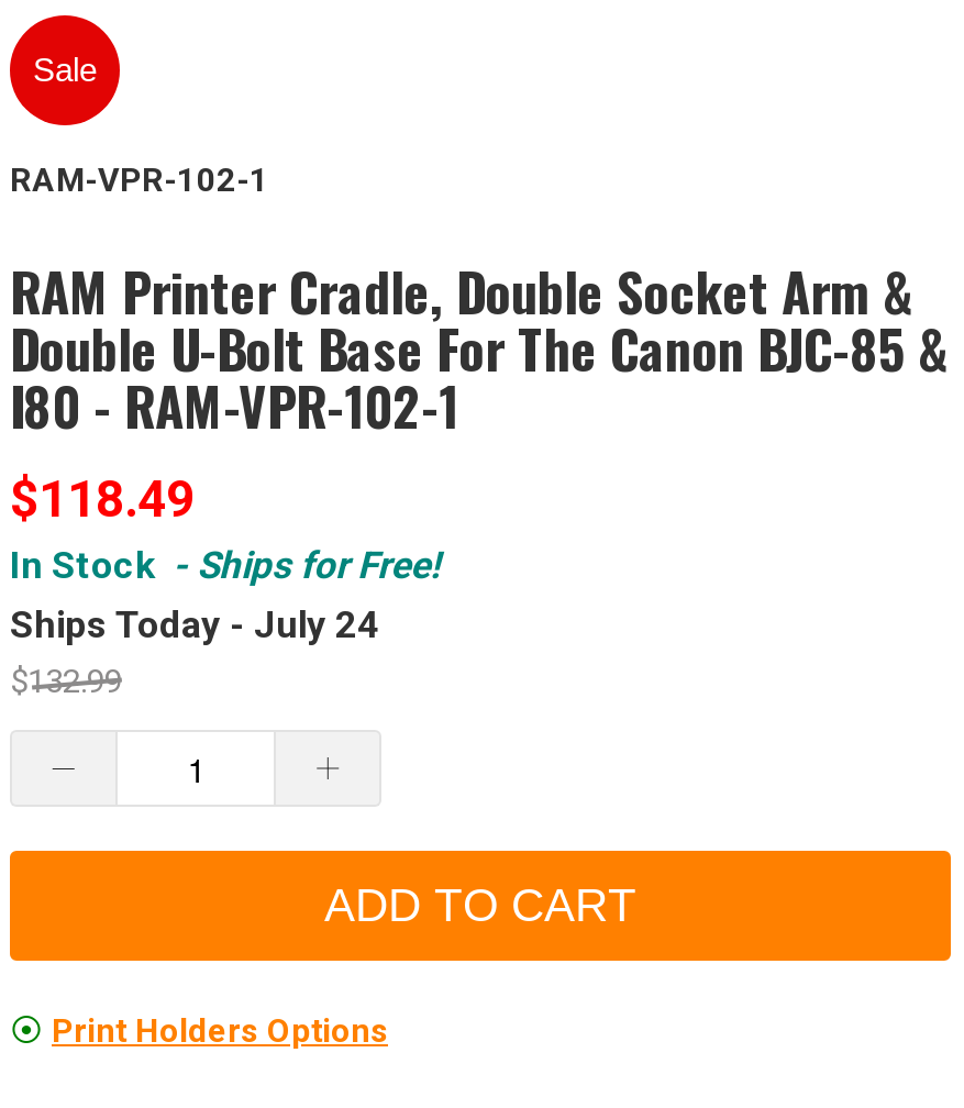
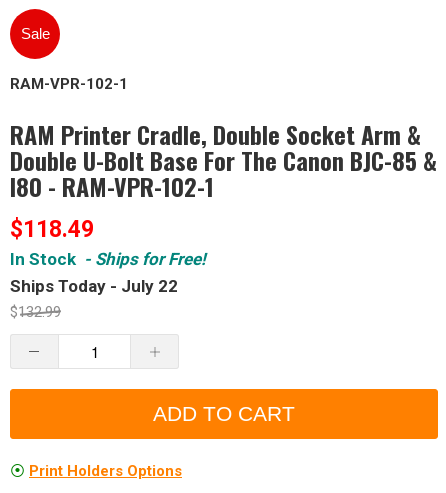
[10,602,379,646] Ships Today - July 24 -> [10,276,178,296] Ships Today - July 22

